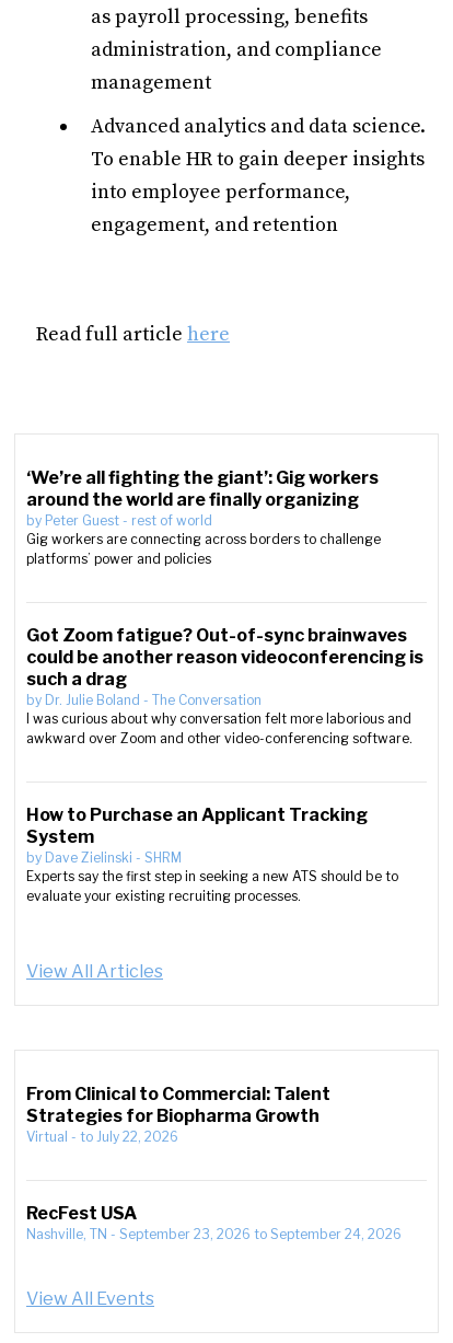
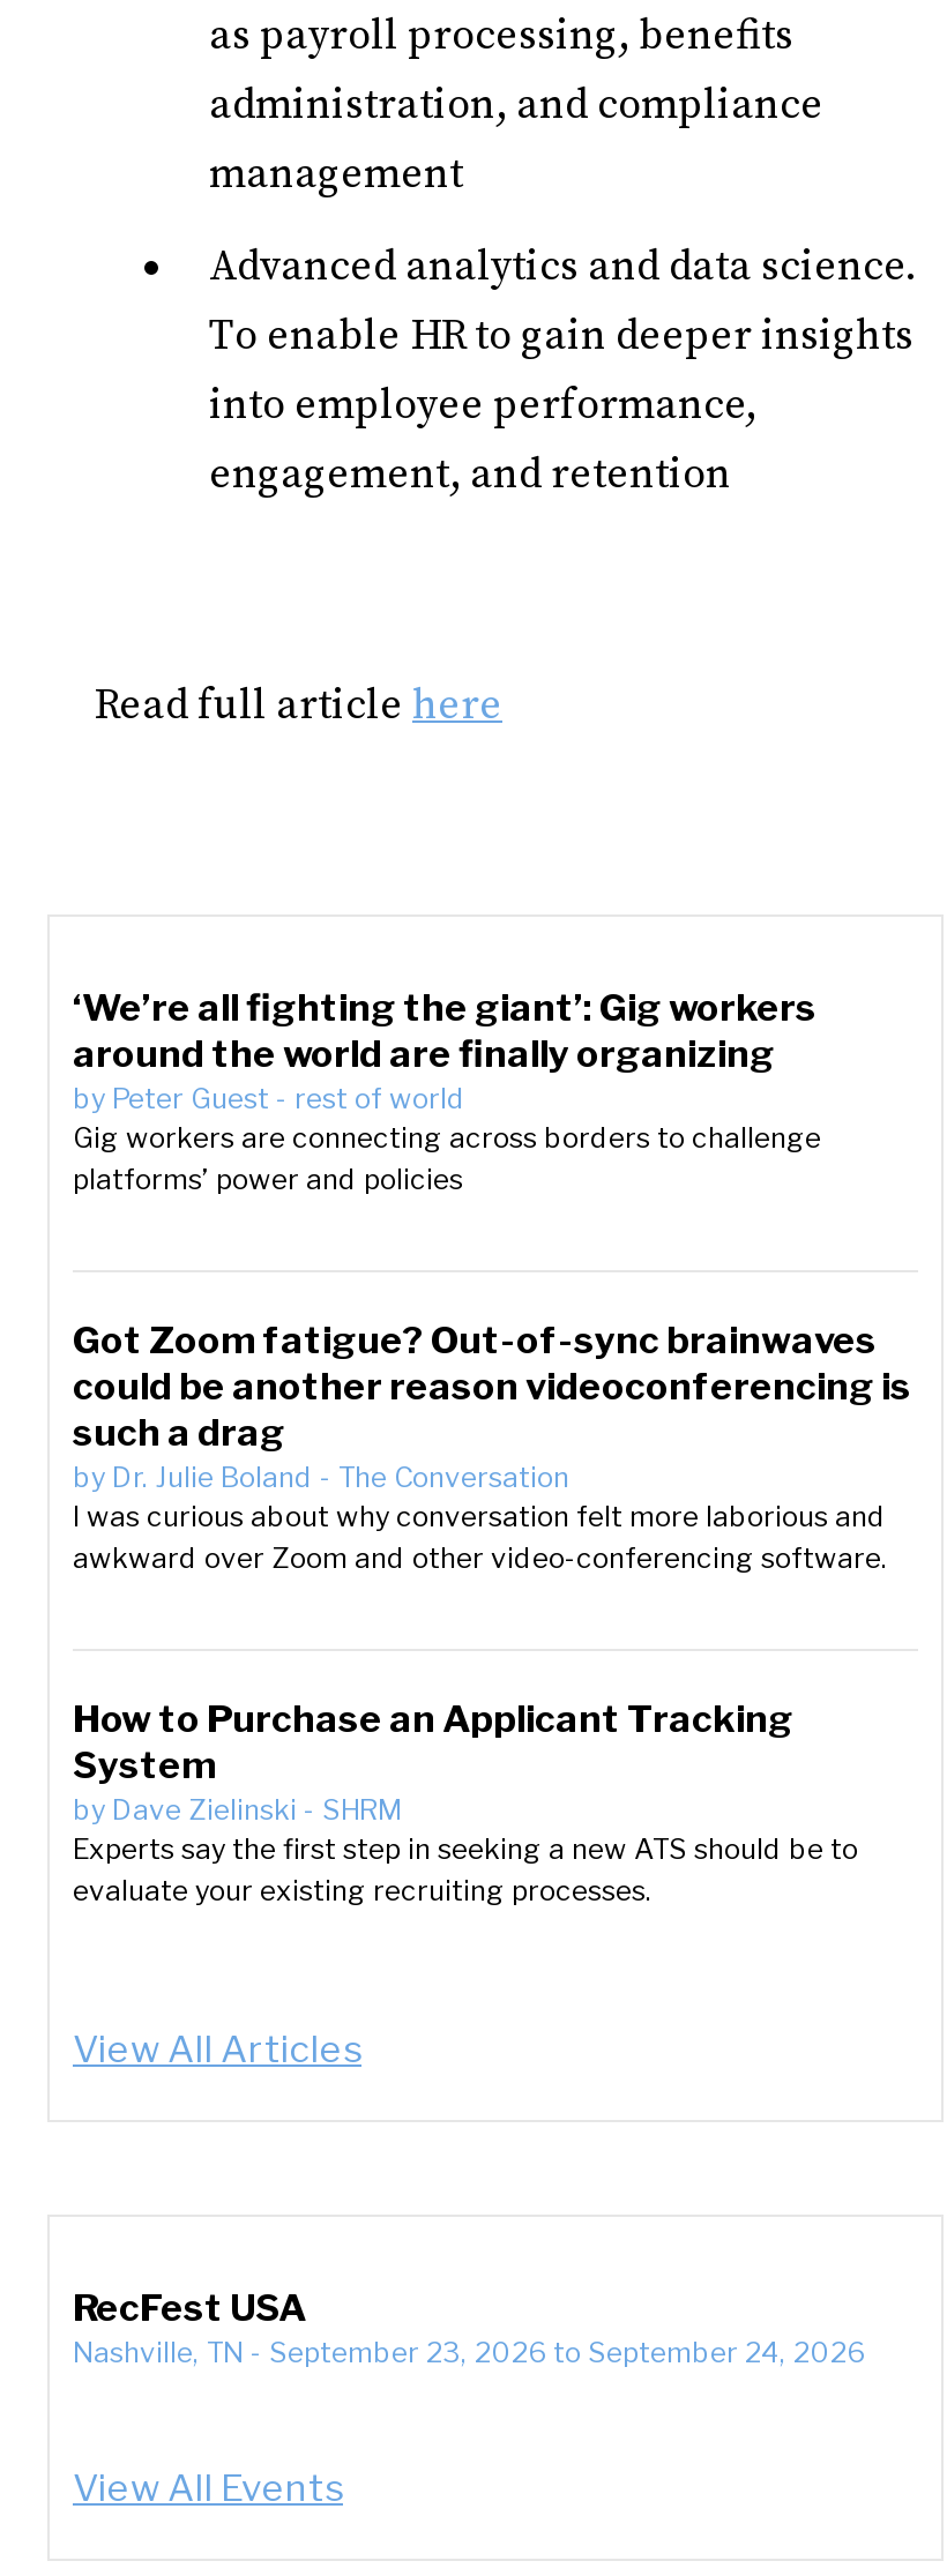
[26,1084,330,1145] From Clinical to Commercial: Talent | Strategies for Biopharma Growth | Virtual - to July 22, 2026 -> none

